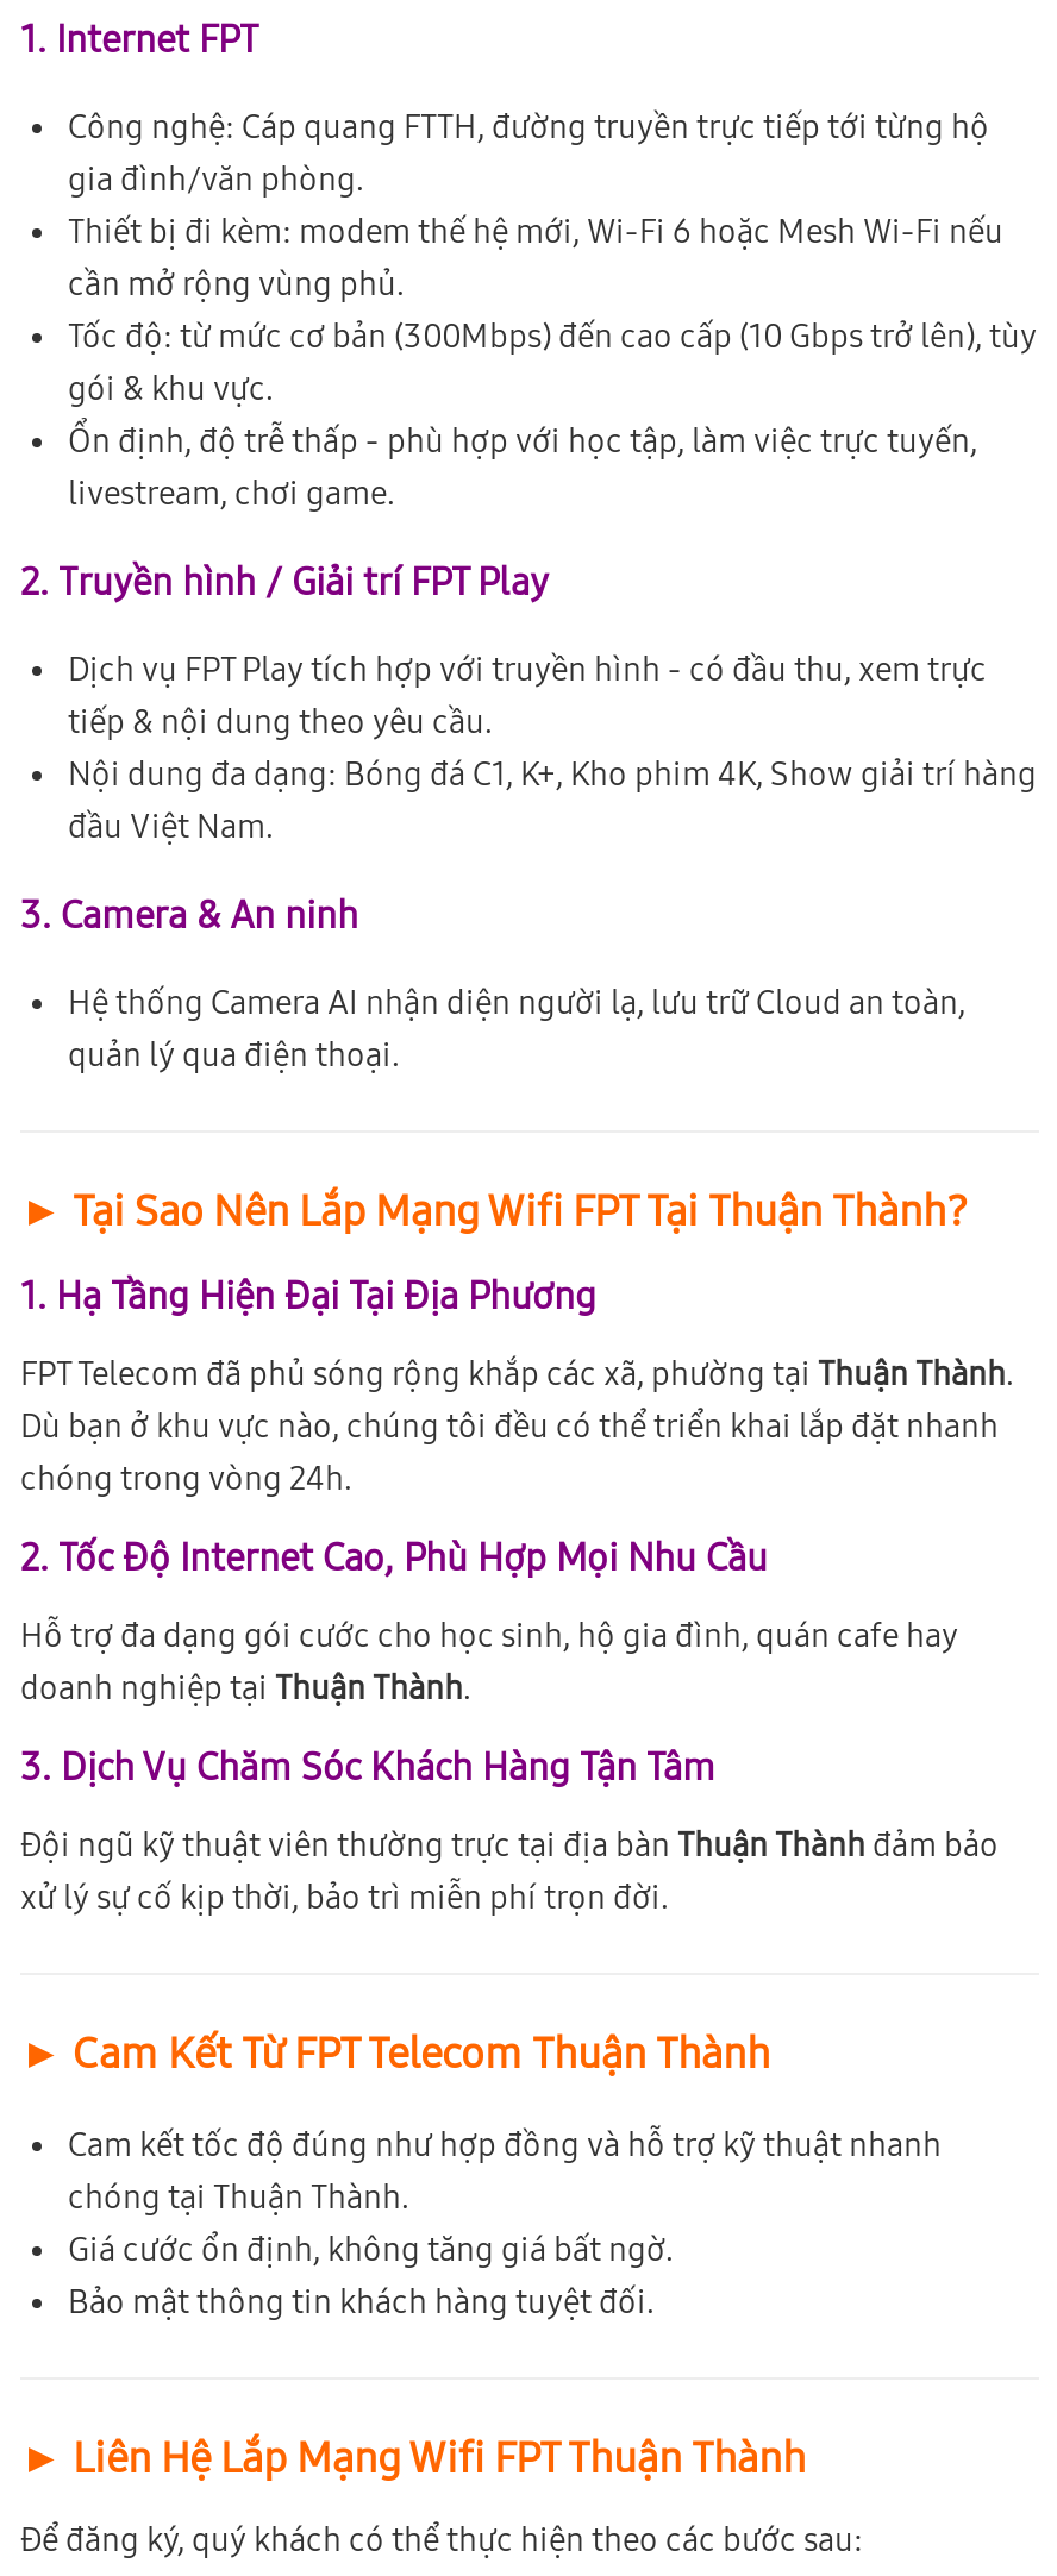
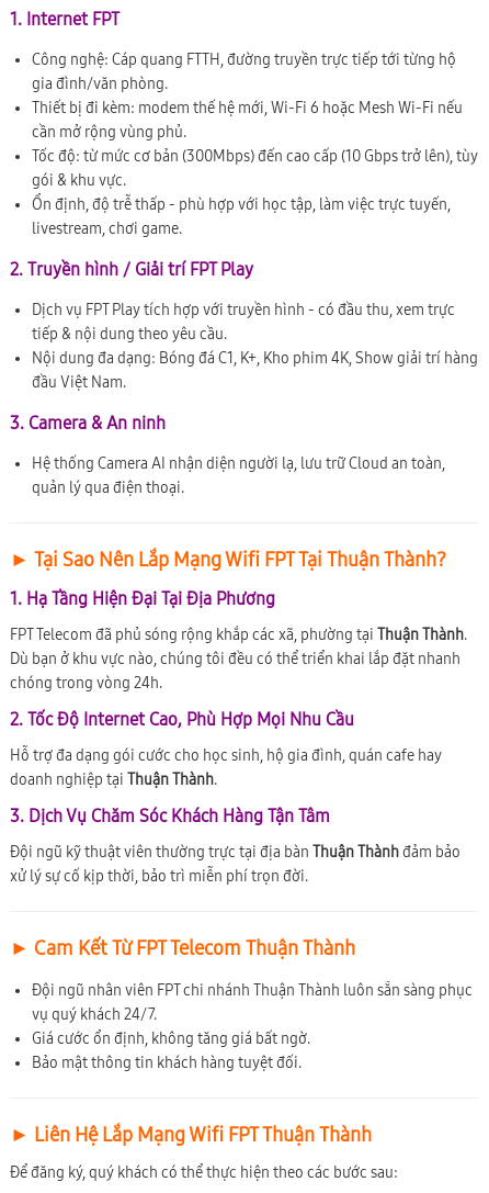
[68,2124,942,2217] Cam kết tốc độ đúng như hợp đồng và hỗ trợ kỹ thuật nhanh | chóng tại Thuận Thành. -> [32,981,473,1023] Đội ngũ nhân viên FPT chi nhánh Thuận Thành luôn sẵn sàng phục | vụ quý khách 24/7.

